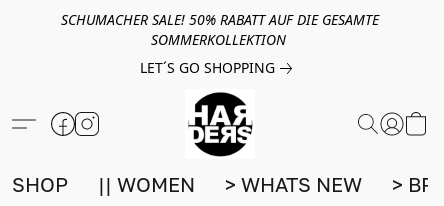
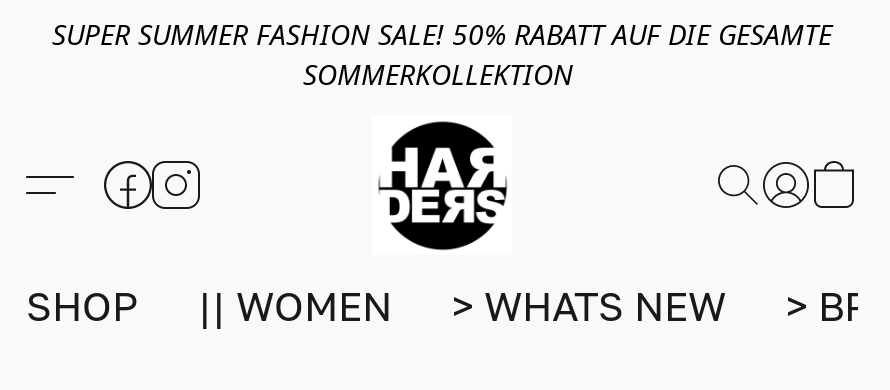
[61,10,379,29] SCHUMACHER SALE! 50% RABATT AUF DIE GESAMTE -> [52,15,832,53] SUPER SUMMER FASHION SALE! 50% RABATT AUF DIE GESAMTE
[140,58,275,77] LET´S GO SHOPPING -> none

